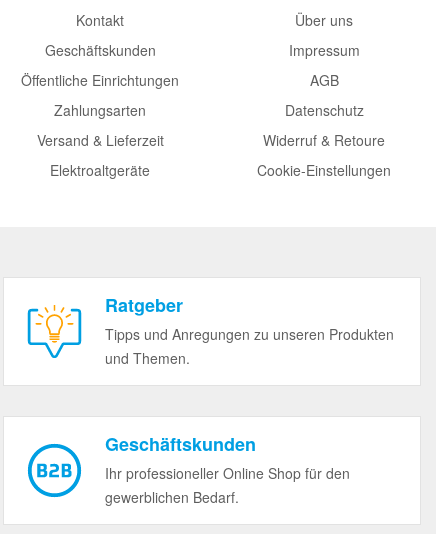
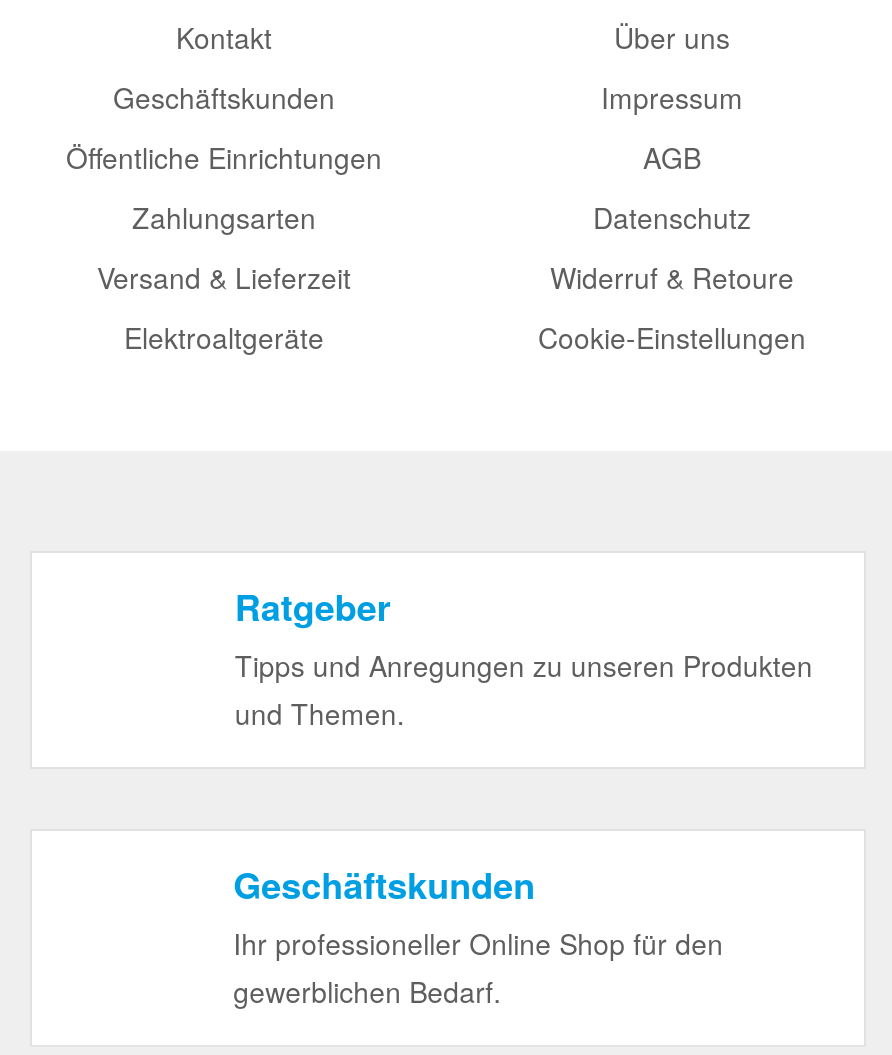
[26,304,83,360] [image] -> none
[26,442,83,499] [image] -> none

